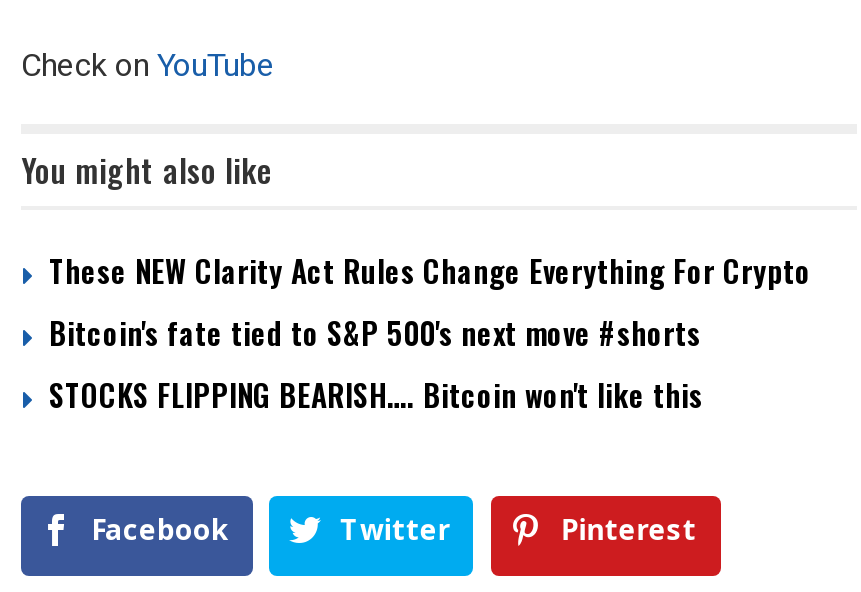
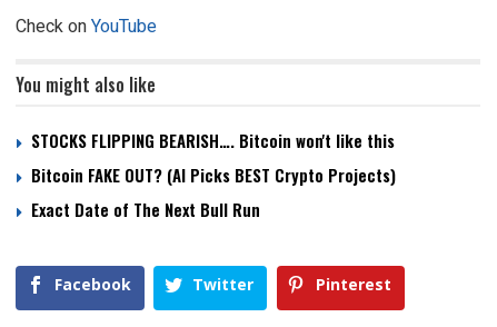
[49,248,811,354] These NEW Clarity Act Rules Change Everything For Crypto | Bitcoin's fate tied to S&P 500's next move #shorts -> none
moved [49,372,703,416] -> [31,128,395,153]: STOCKS FLIPPING BEARISH…. Bitcoin won't like this
none -> [31,163,396,222] Bitcoin FAKE OUT? (AI Picks BEST Crypto Projects) | Exact Date of The Next Bull Run

